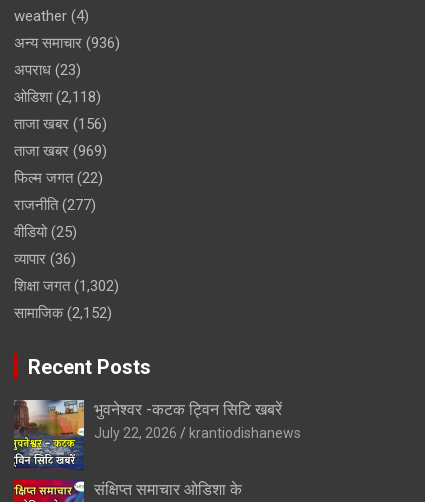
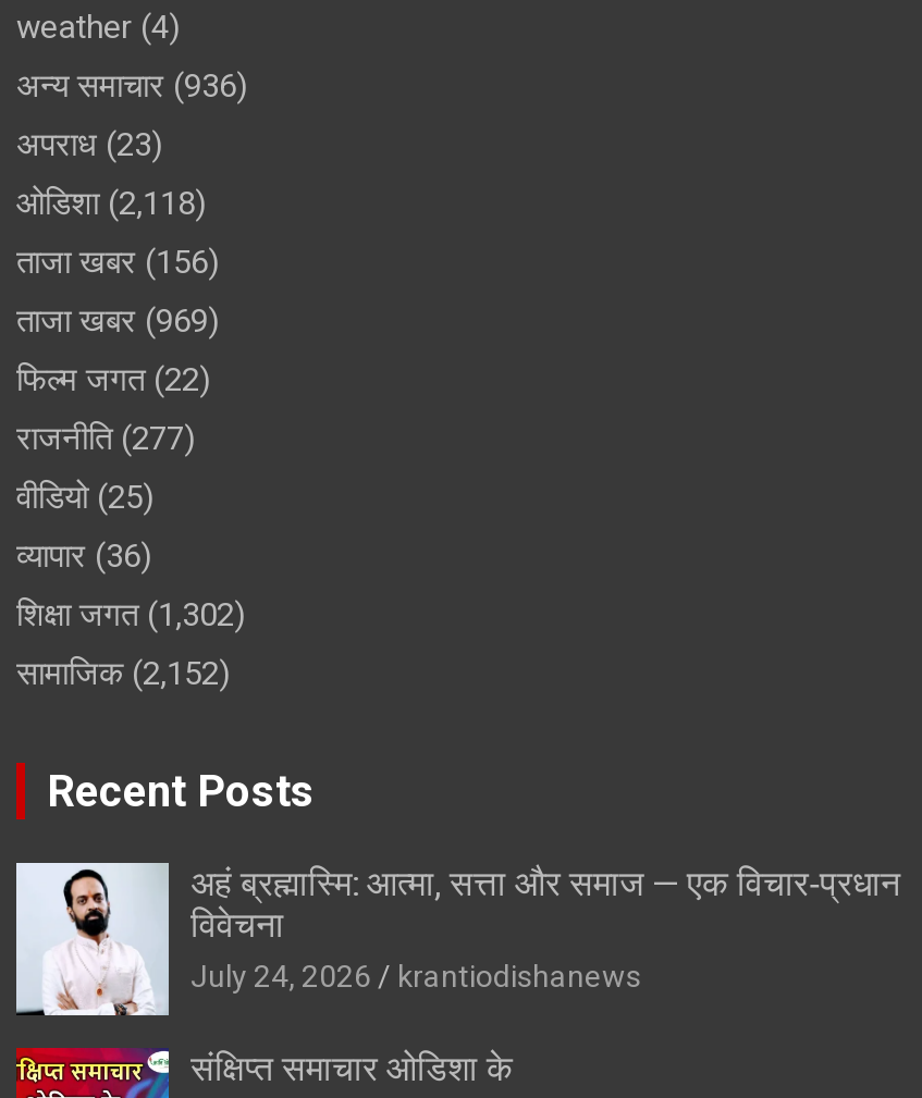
[13,399,286,471] [image] | भुवनेश्वर -कटक ट्विन सिटि खबरें | July 22, 2026 -> [14,861,900,1026] [image] | अहं ब्रह्मास्मि: आत्मा, सत्ता और समाज — एक विचार‑प्रधान | विवेचना | July 24, 2026

